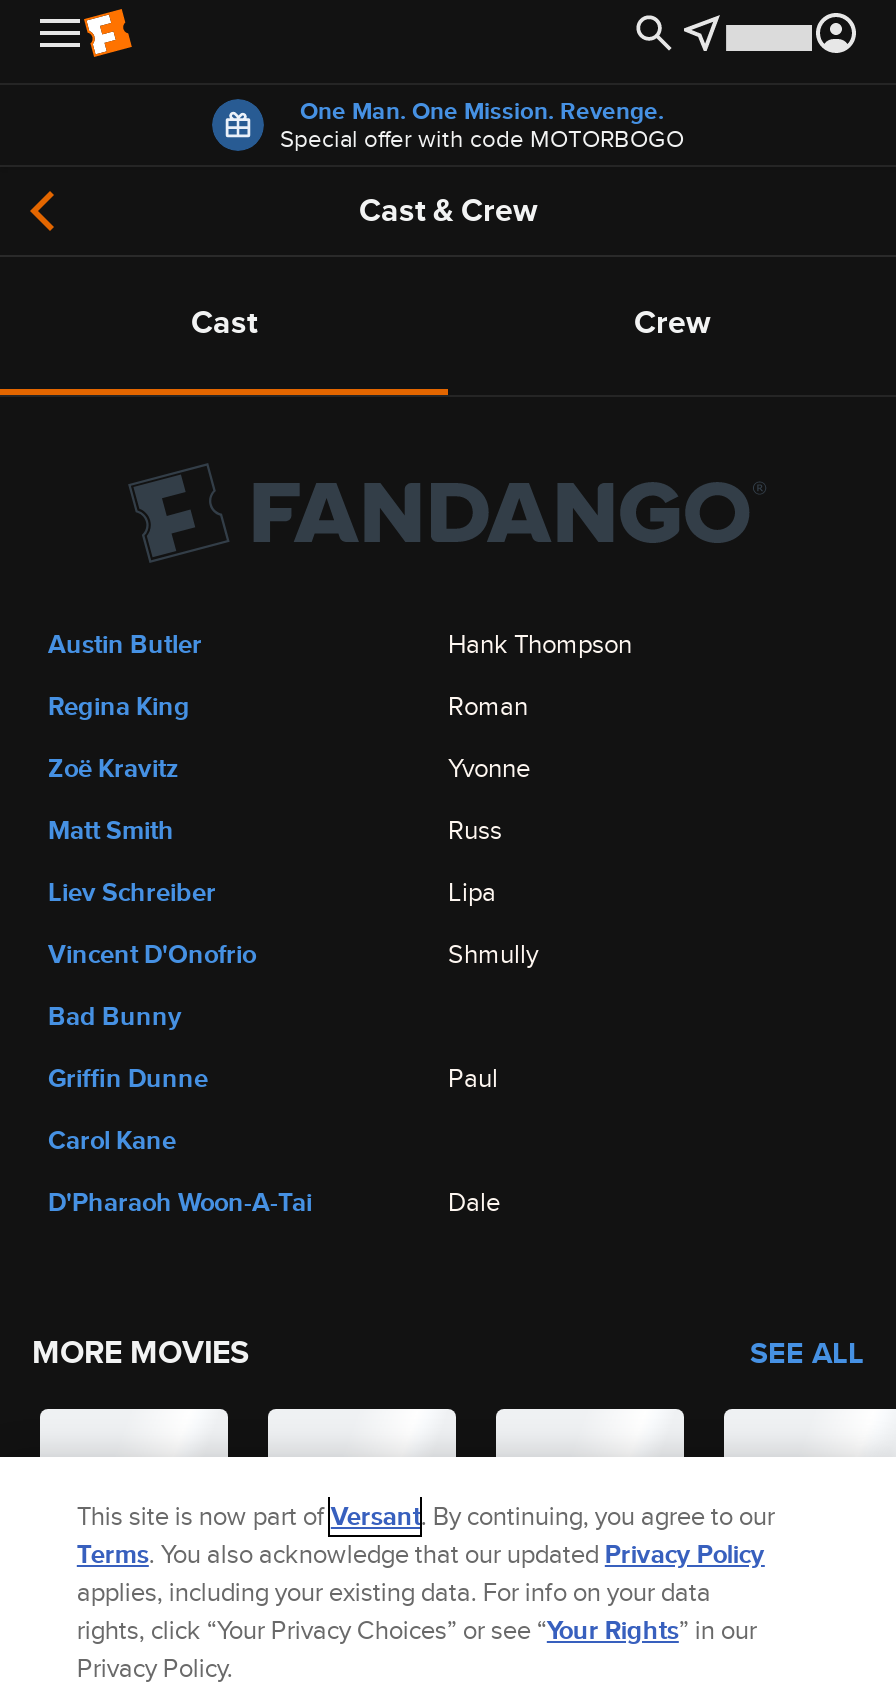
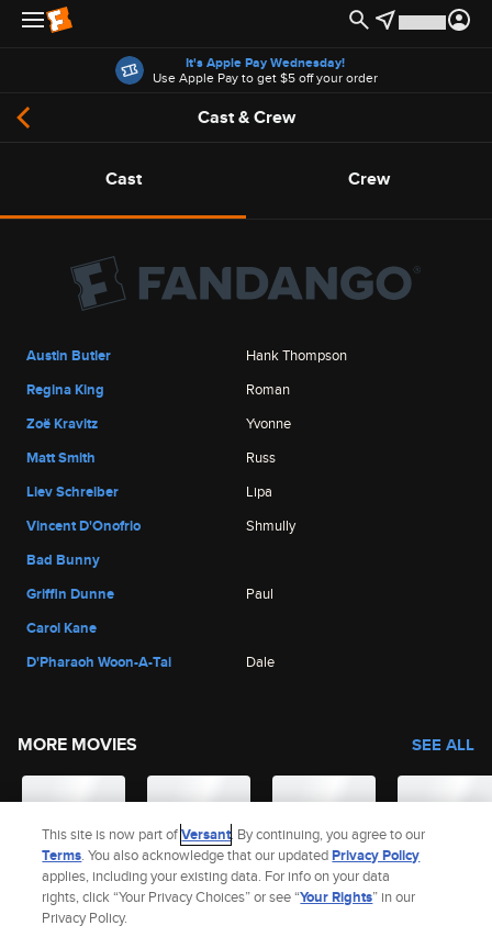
[280,93,684,155] One Man. One Mission. Revenge. | Special offer with code MOTORBOGO -> [152,53,377,87] It's Apple Pay Wednesday! | Use Apple Pay to get $5 off your order

